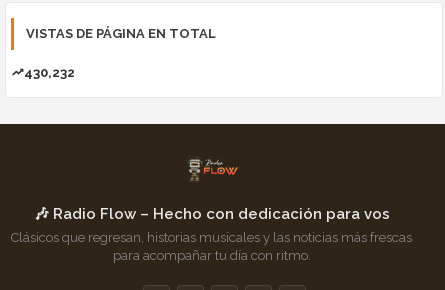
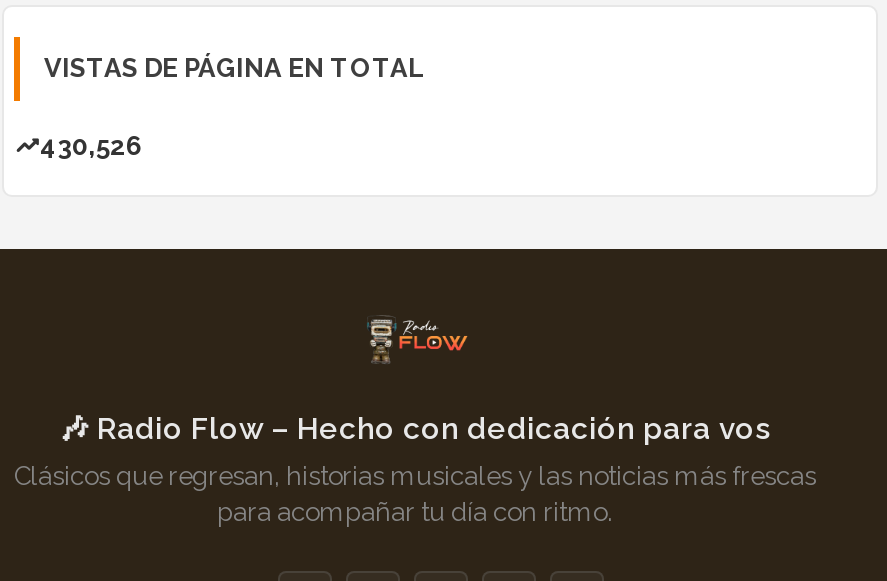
[24,65,75,80] 430,232 -> [40,131,142,161] 430,526

